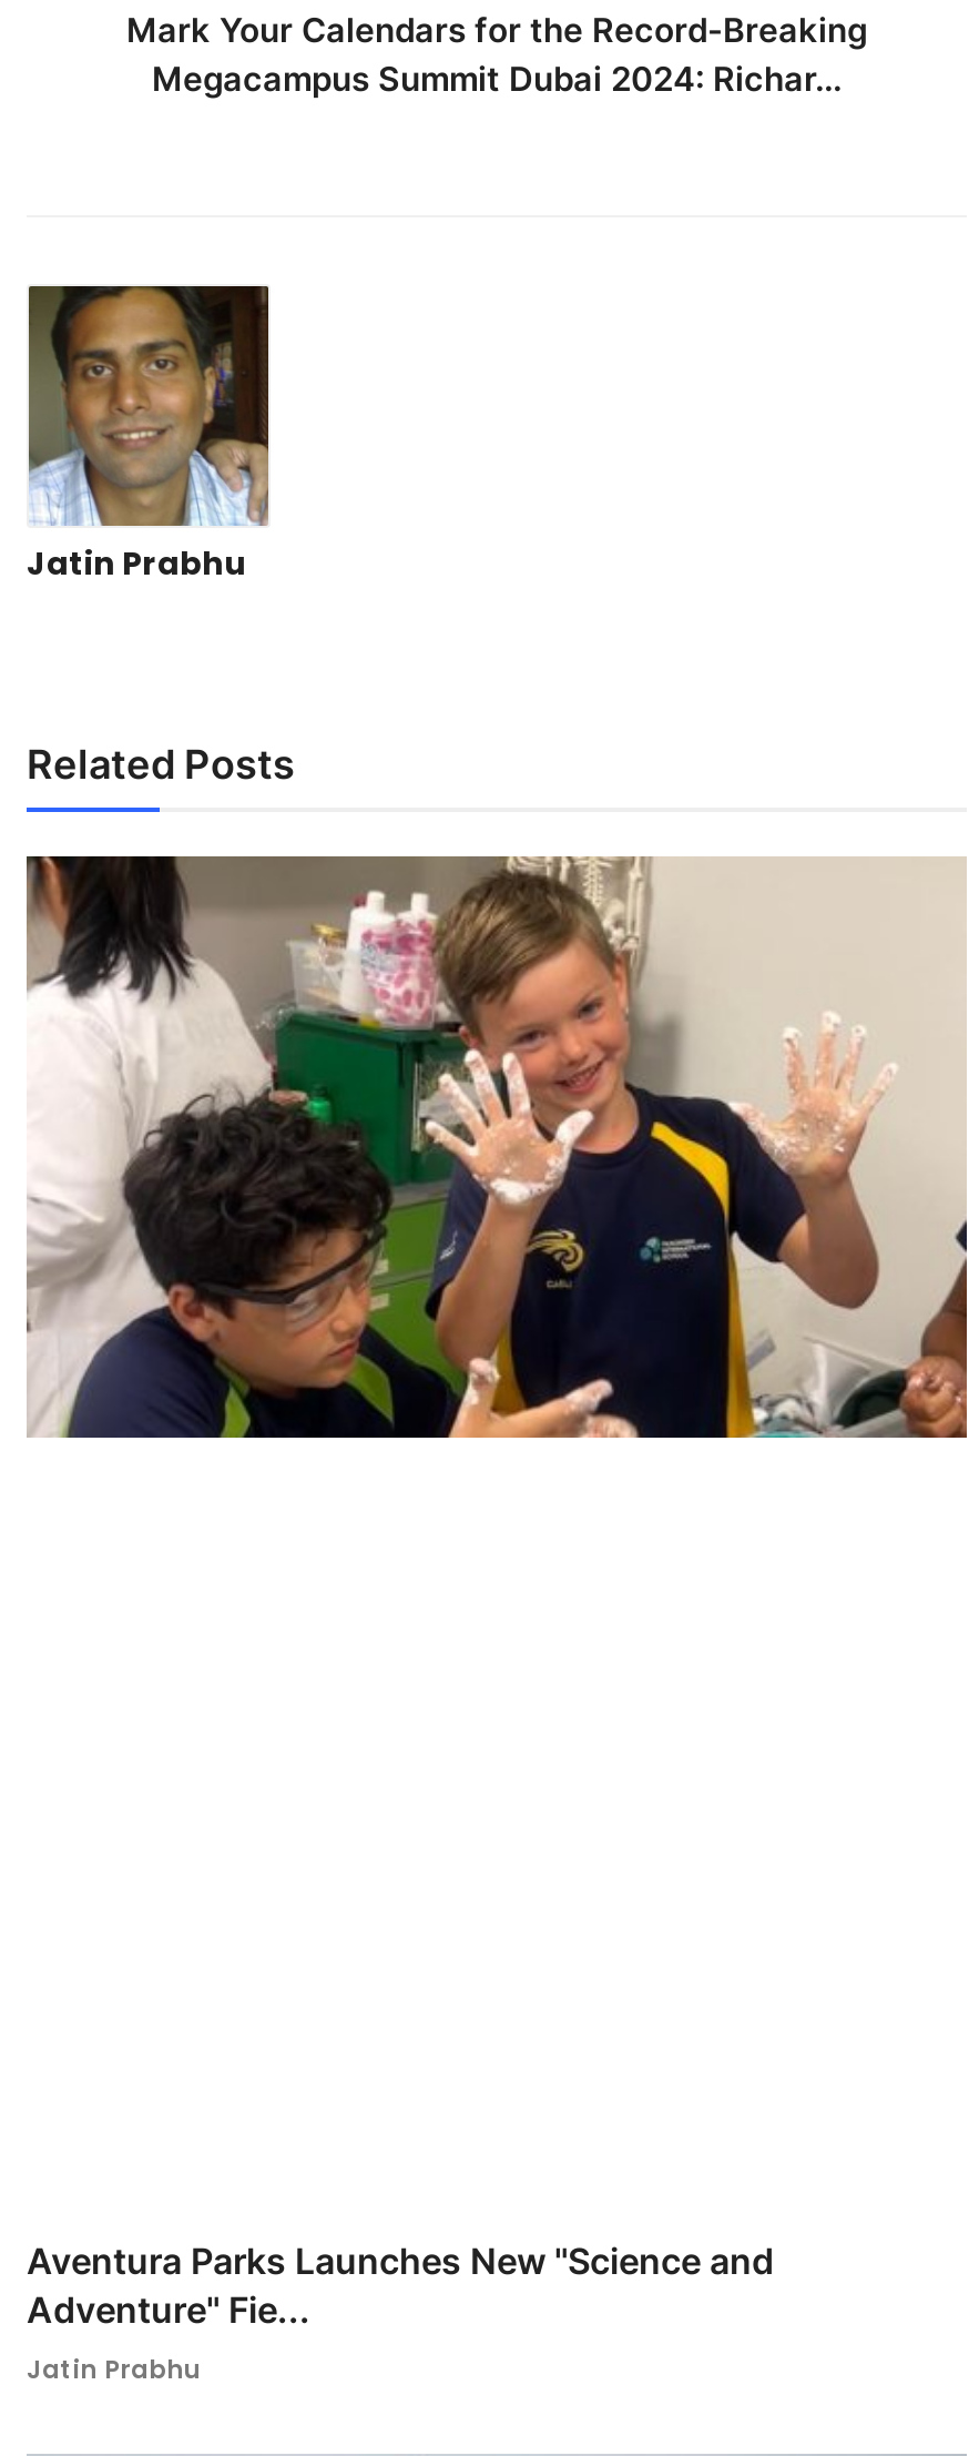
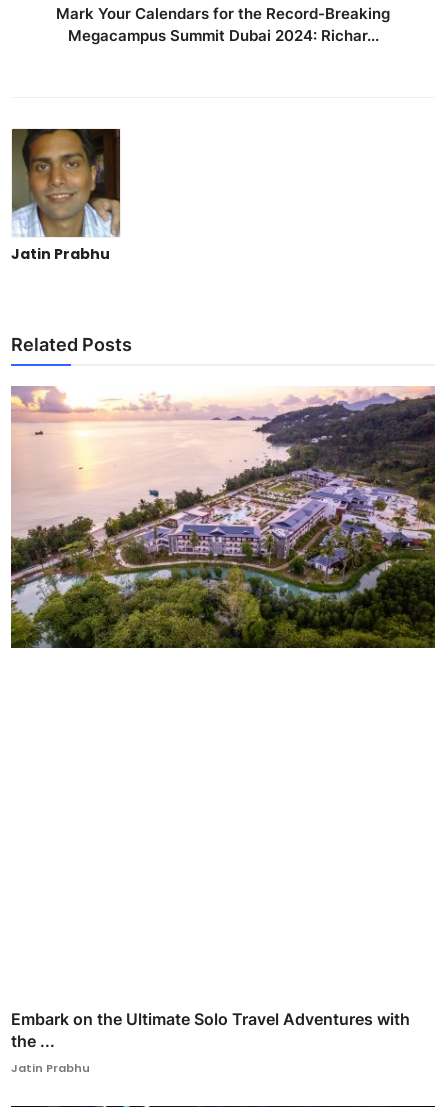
[24,854,969,1440] [image] -> [10,386,436,649] [image]
[27,2239,774,2333] Aventura Parks Launches New "Science and | Adventure" Fie... -> [11,1009,410,1051] Embark on the Ultimate Solo Travel Adventures with | the ...

